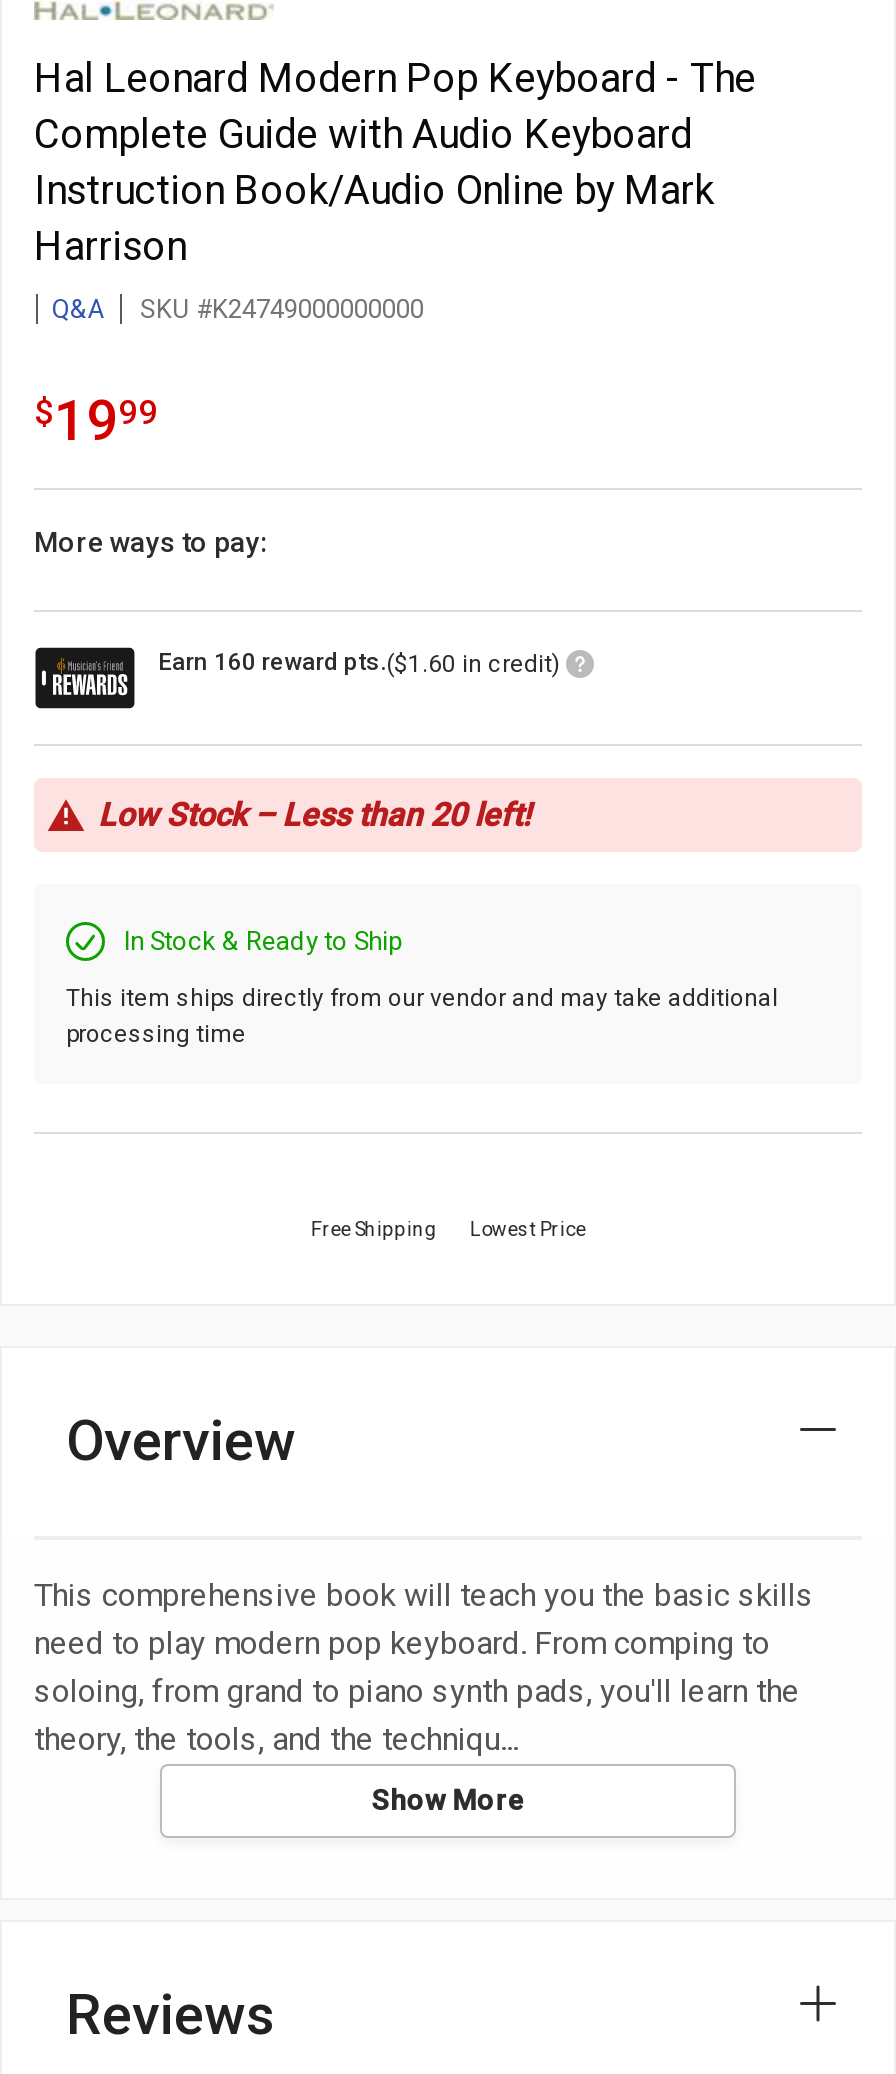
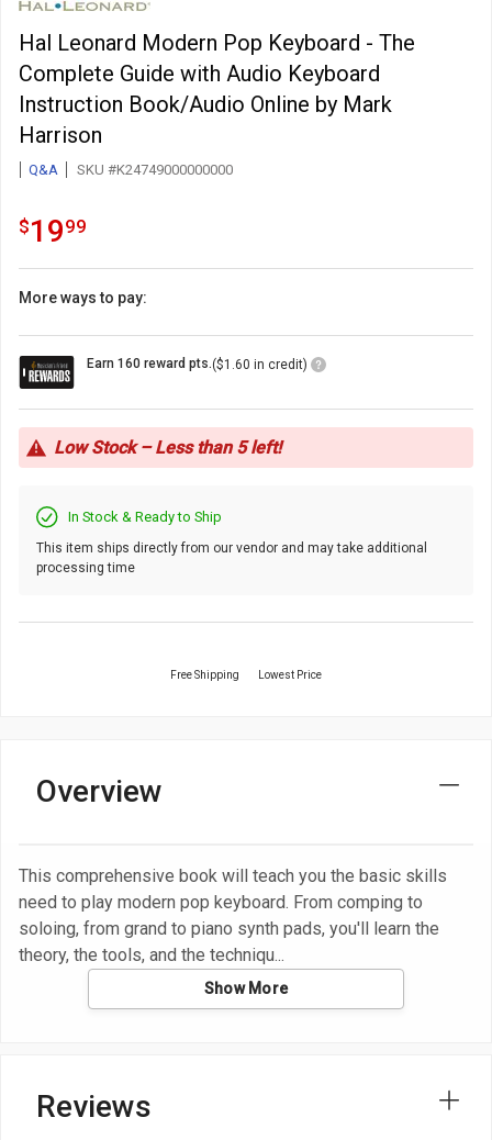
[98,796,530,834] Low Stock – Less than 20 left! -> [54,437,281,458] Low Stock – Less than 5 left!

